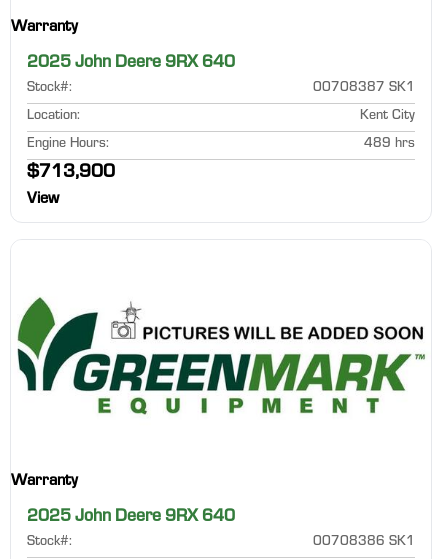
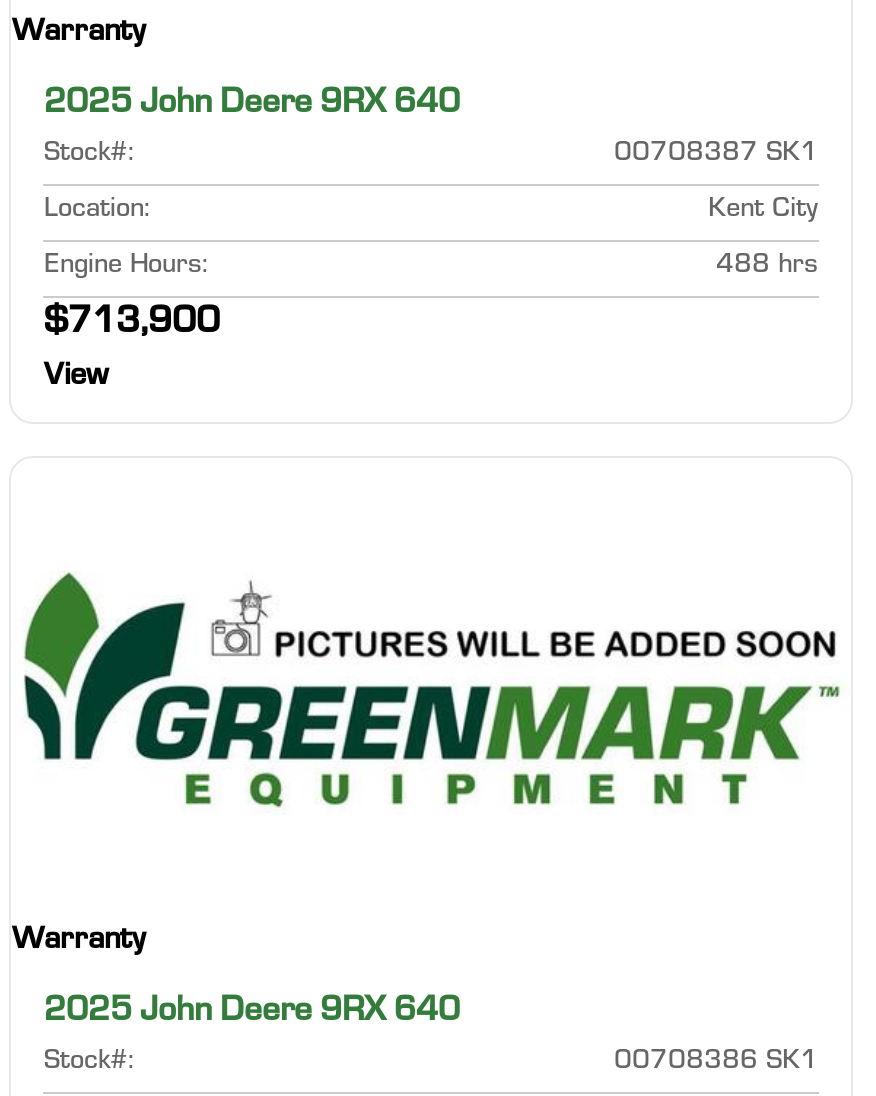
[364,138,415,152] 489 hrs -> [716,254,818,282] 488 hrs

